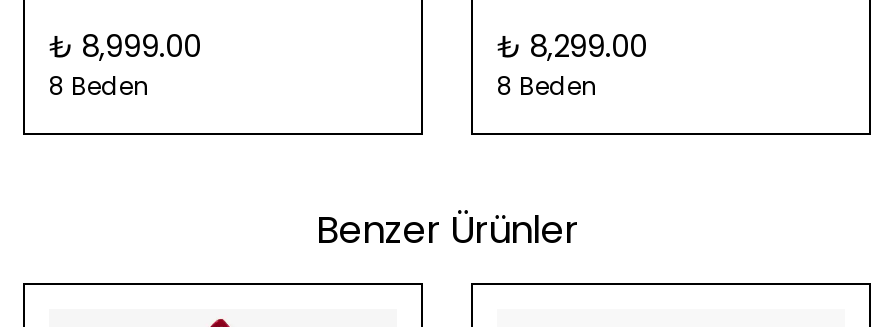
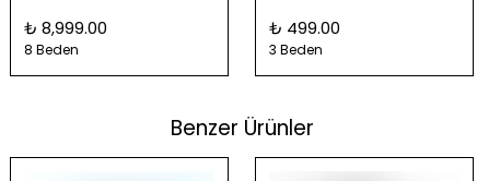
[497,24,647,102] ₺ 8,299.00 | 8 Beden -> [269,16,340,58] ₺ 499.00 | 3 Beden

